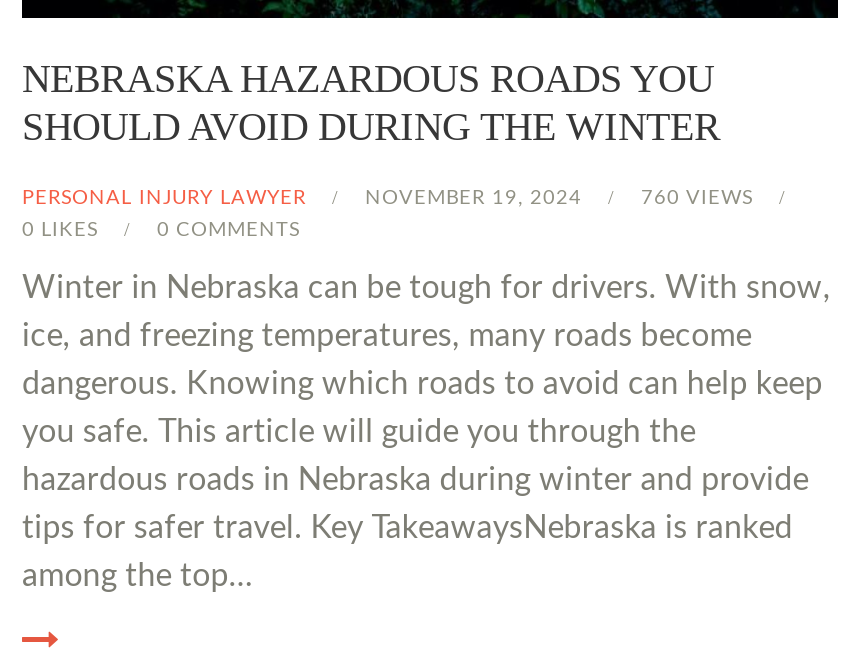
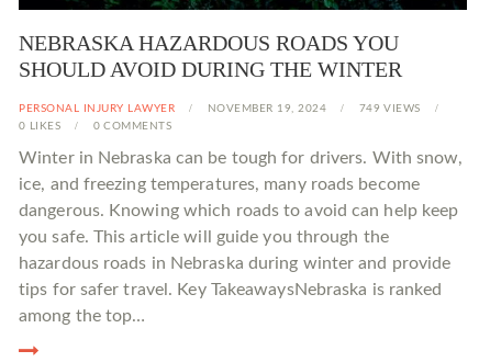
[641,187,753,207] 760 VIEWS -> [359,103,420,114] 749 VIEWS

